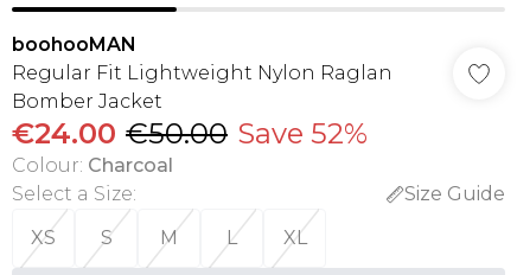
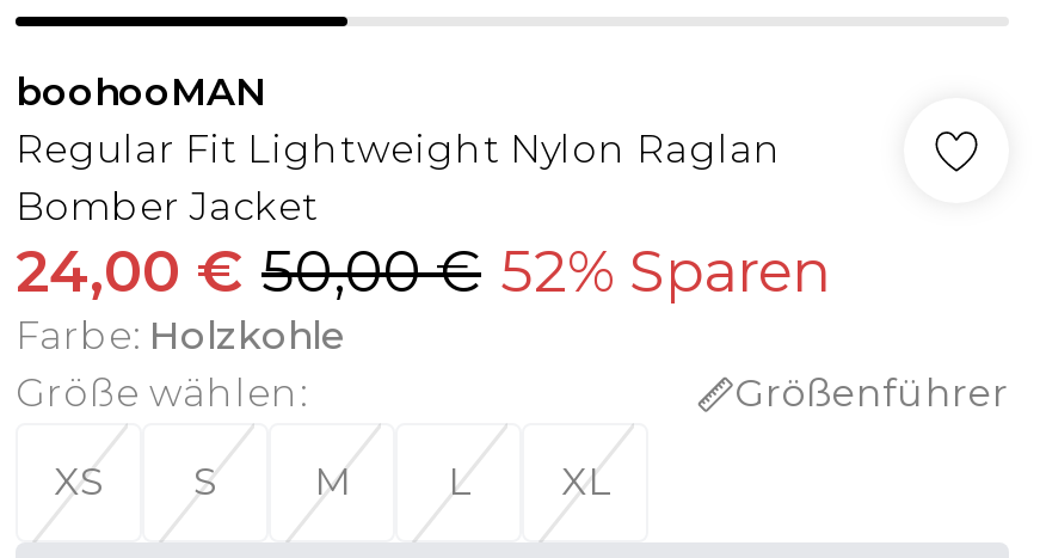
[12,116,505,205] €24.00 €50.00 Save 52% | Colour: Charcoal | Select a Size: | Size Guide -> [16,237,1009,416] 24,00 € 50,00 € 52% Sparen | Farbe: Holzkohle | Größe wählen: | Größenführer

